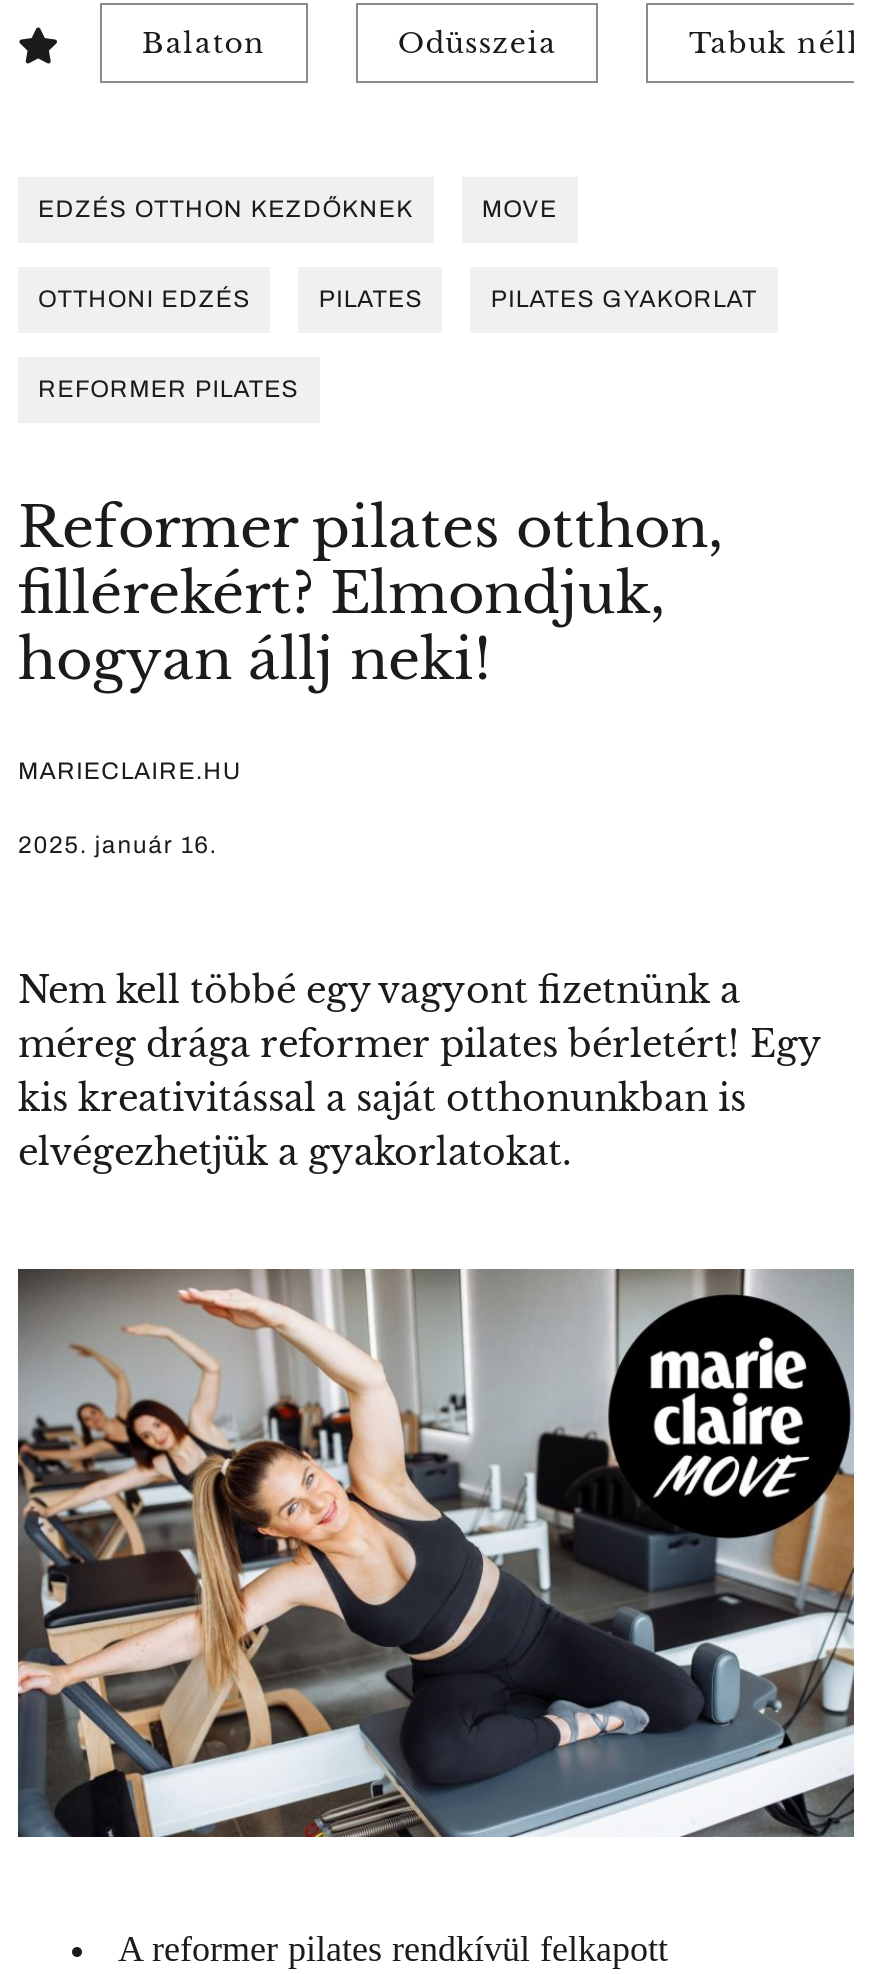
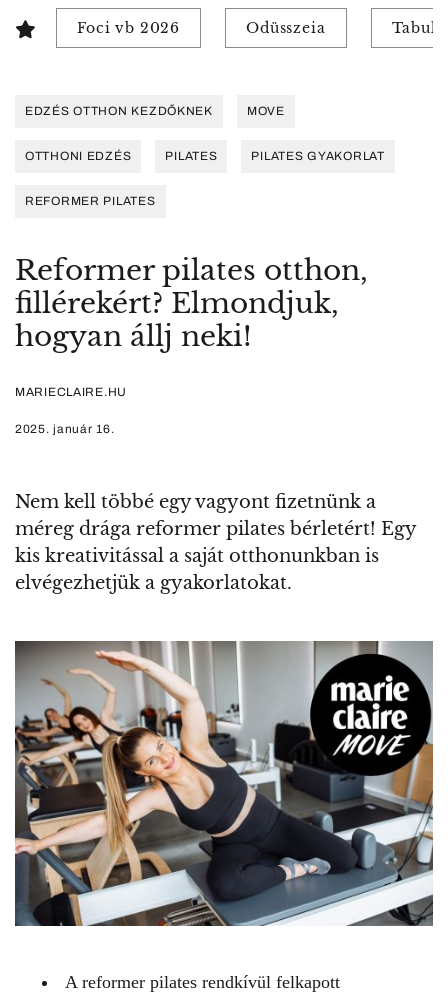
[142,25,266,61] Balaton -> [77,19,180,37] Foci vb 2026

